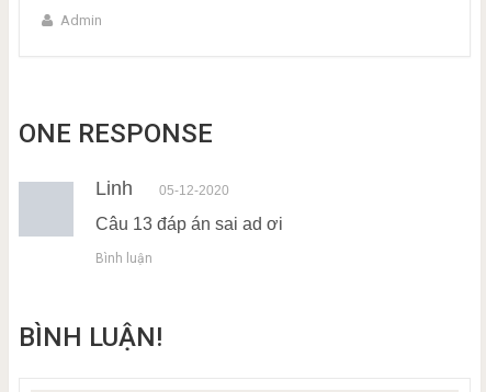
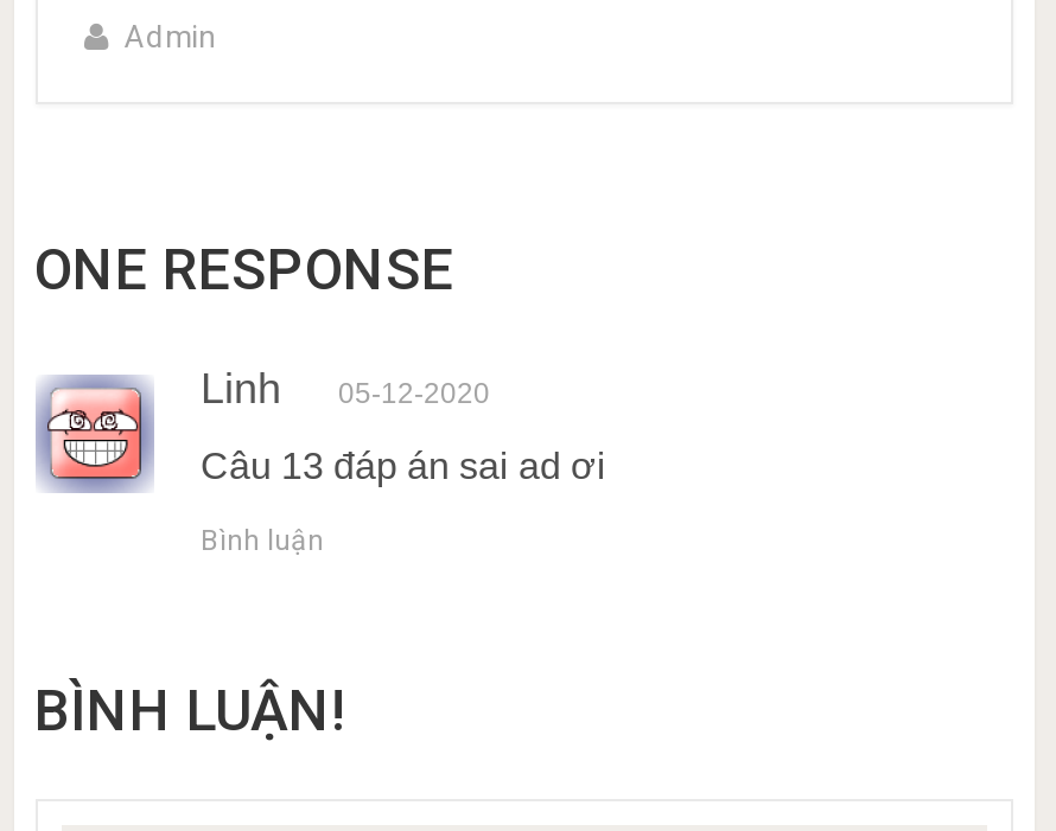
none -> [38,376,152,492] [image]

